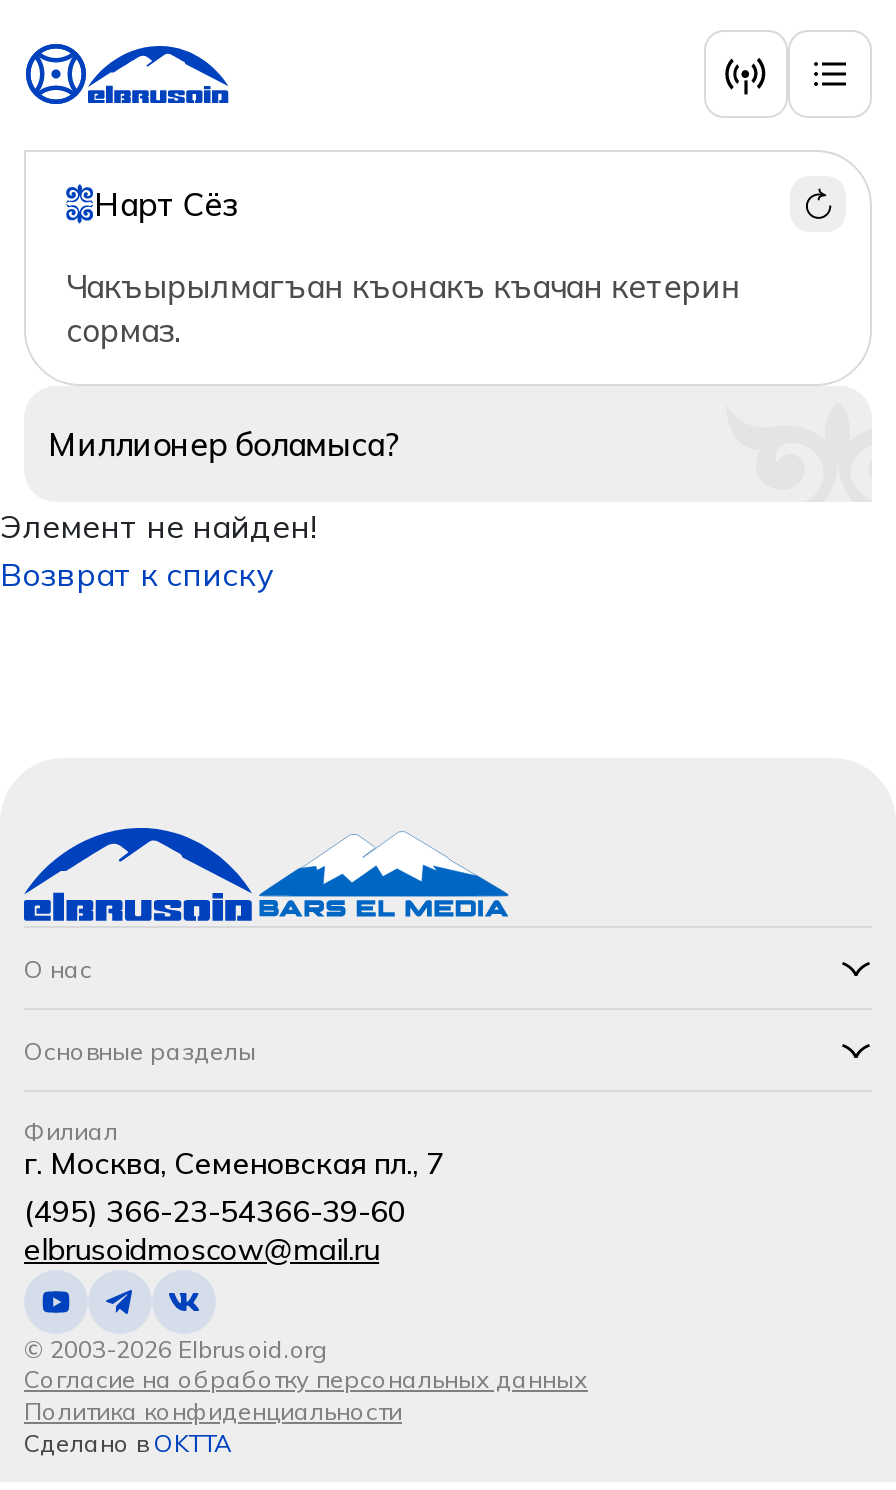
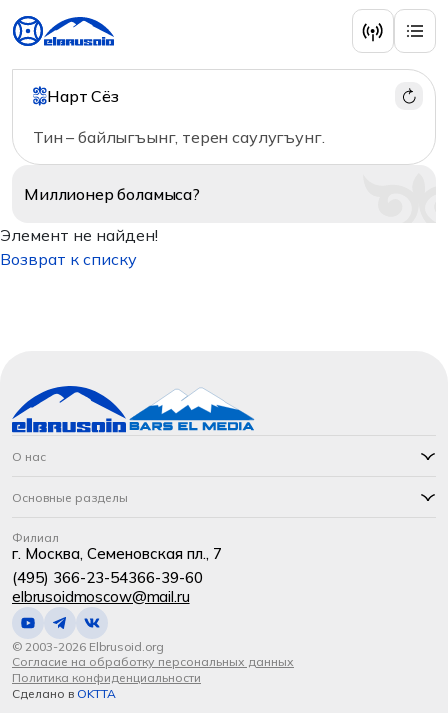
[66,266,740,350] Чакъырылмагъан къонакъ къачан кетерин | сормаз. -> [33,127,324,147] Тин – байлыгъынг, терен саулугъунг.

